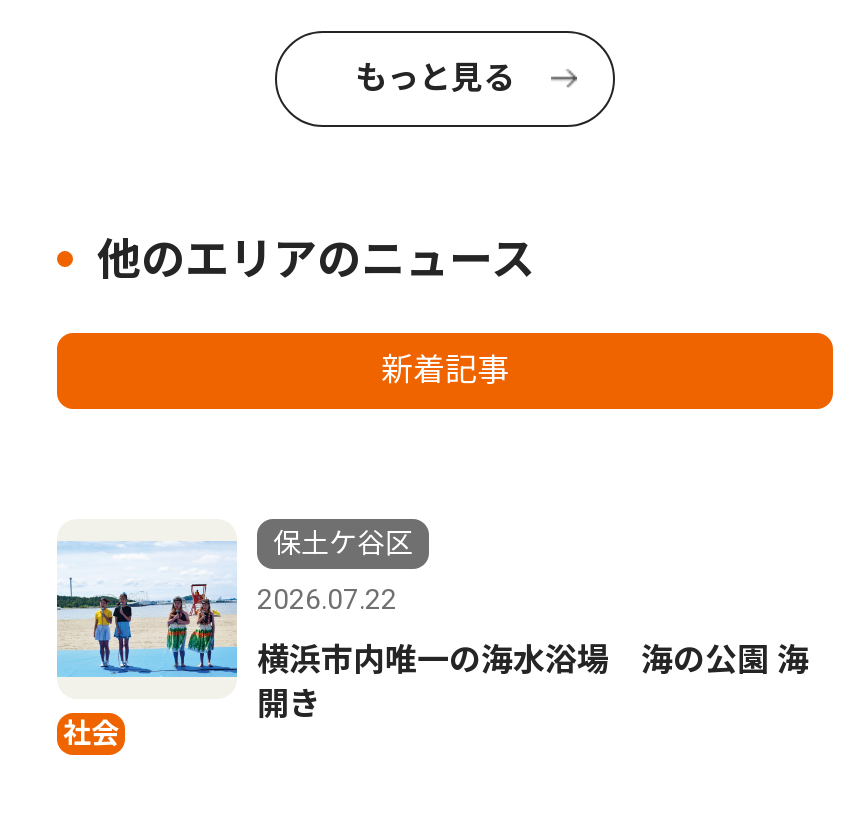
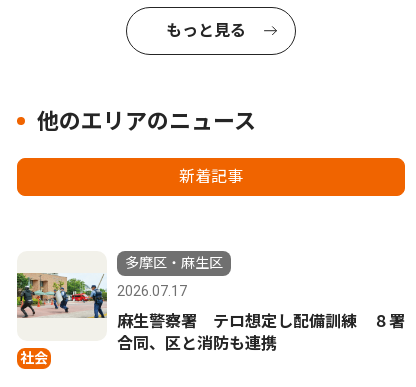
[273,527,413,559] 保土ケ谷区 -> [125,255,223,271] 多摩区・麻生区
[57,541,397,679] [image] | 2026.07.22 -> [16,263,187,330] [image] | 2026.07.17
[257,641,809,723] 横浜市内唯一の海水浴場 海の公園 海 | 開き -> [117,312,405,353] 麻生警察署 テロ想定し配備訓練 ８署 | 合同、区と消防も連携

